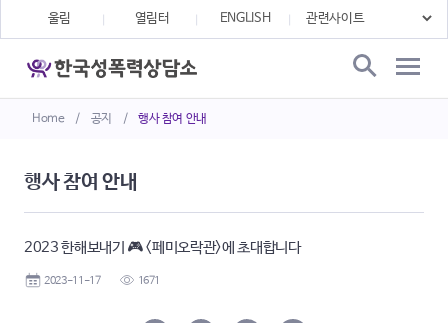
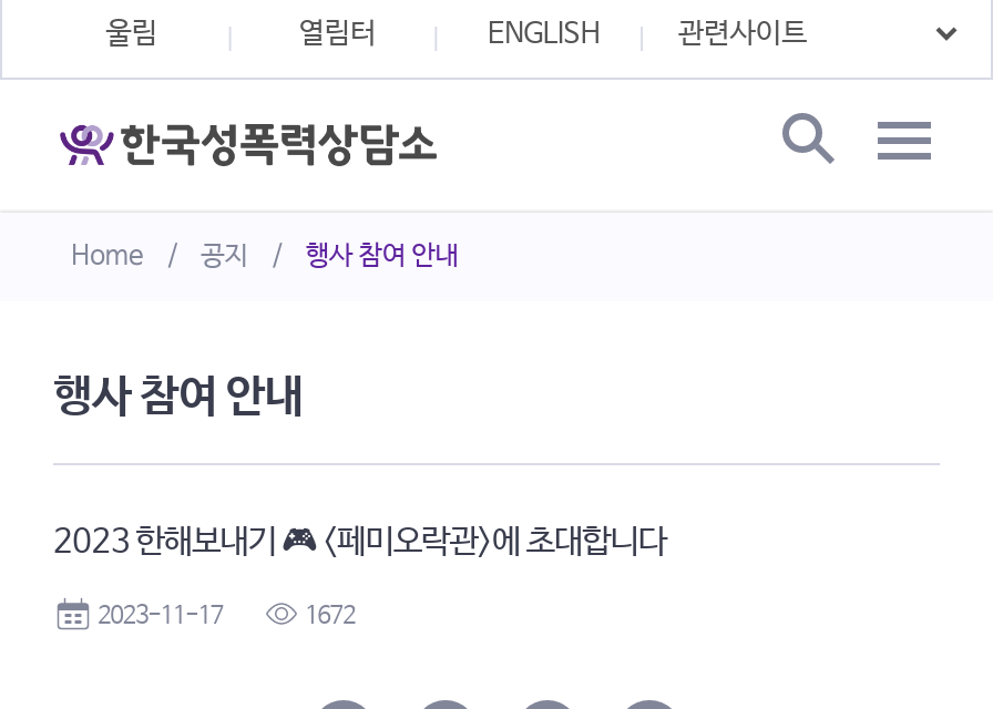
[137,274,160,286] 1671 -> [305,602,355,628] 1672

